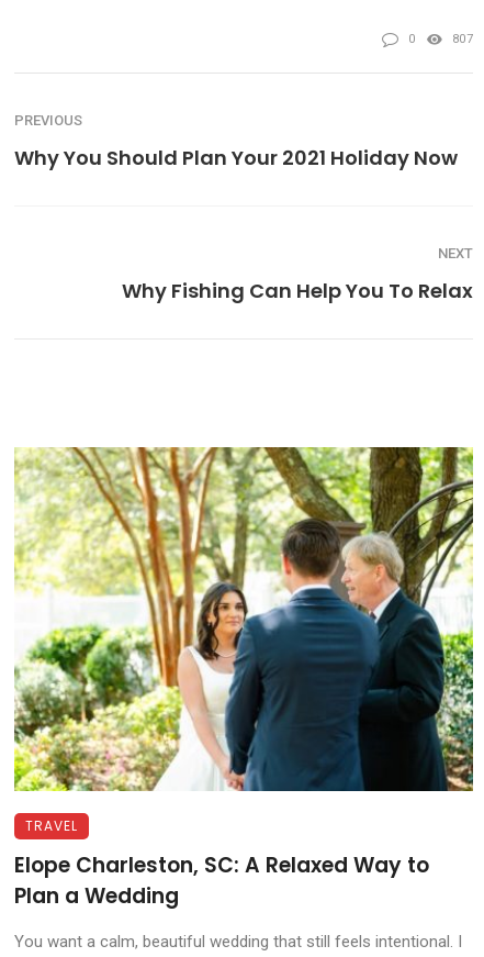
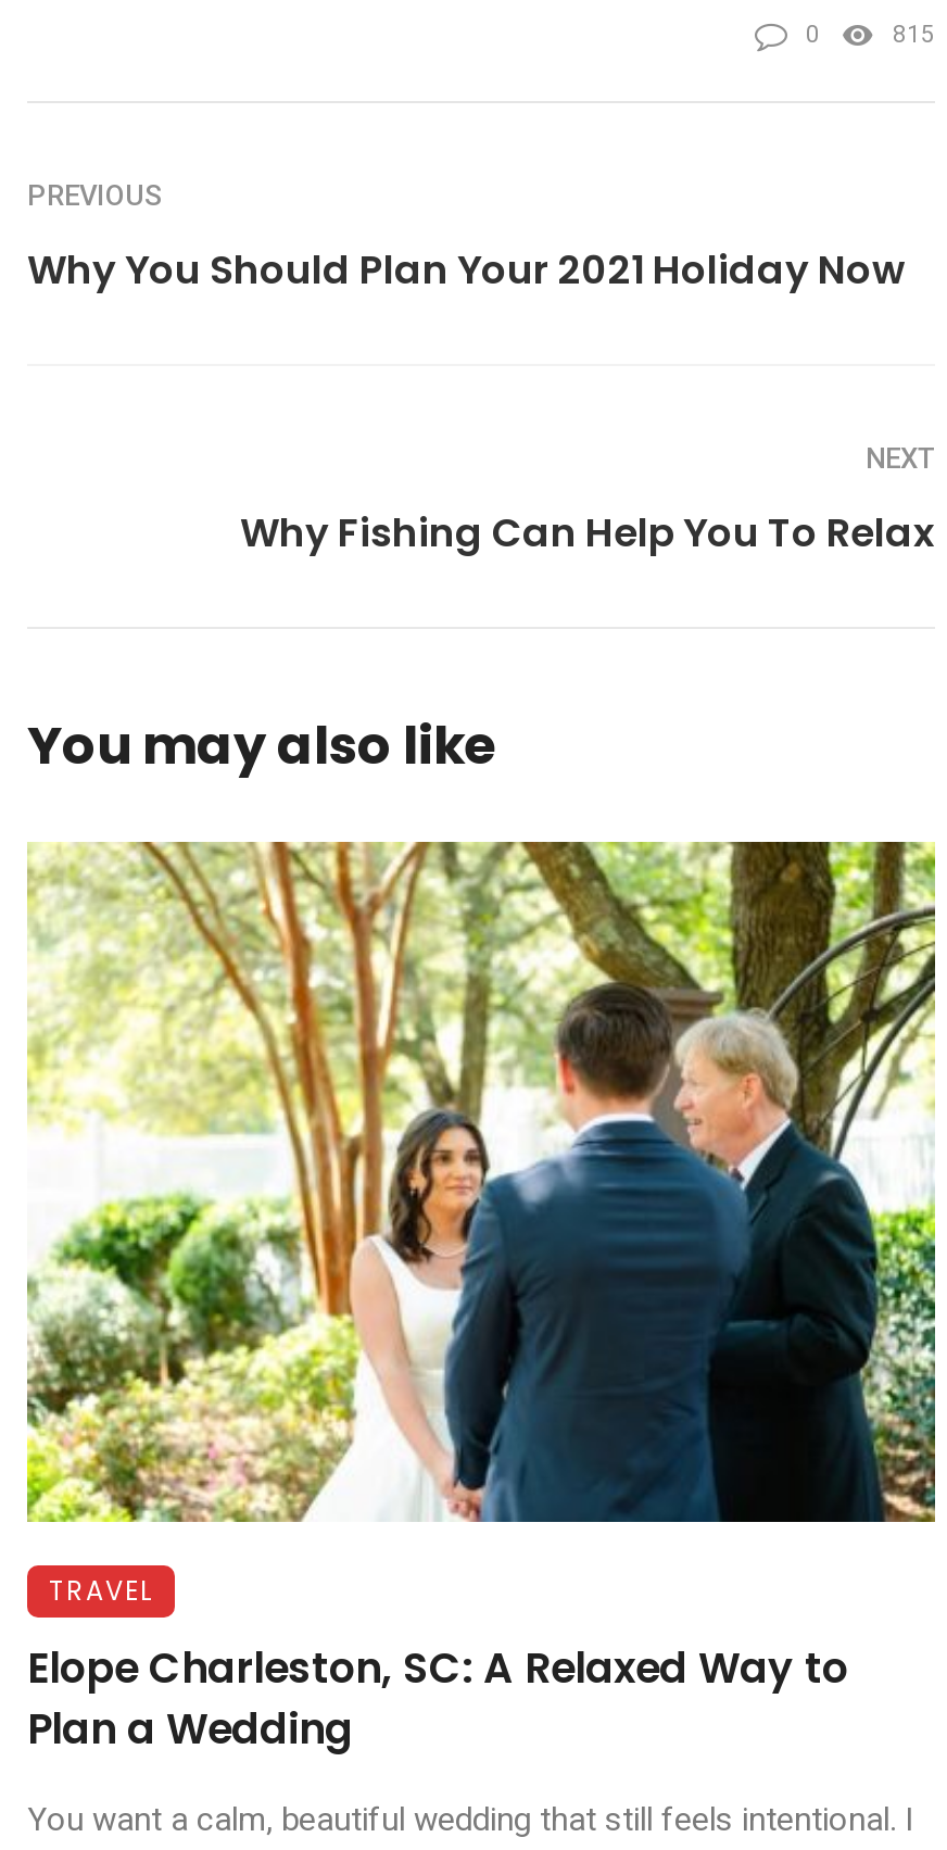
[452,32,473,46] 807 -> [893,20,935,48] 815
none -> [27,709,496,781] You may also like

